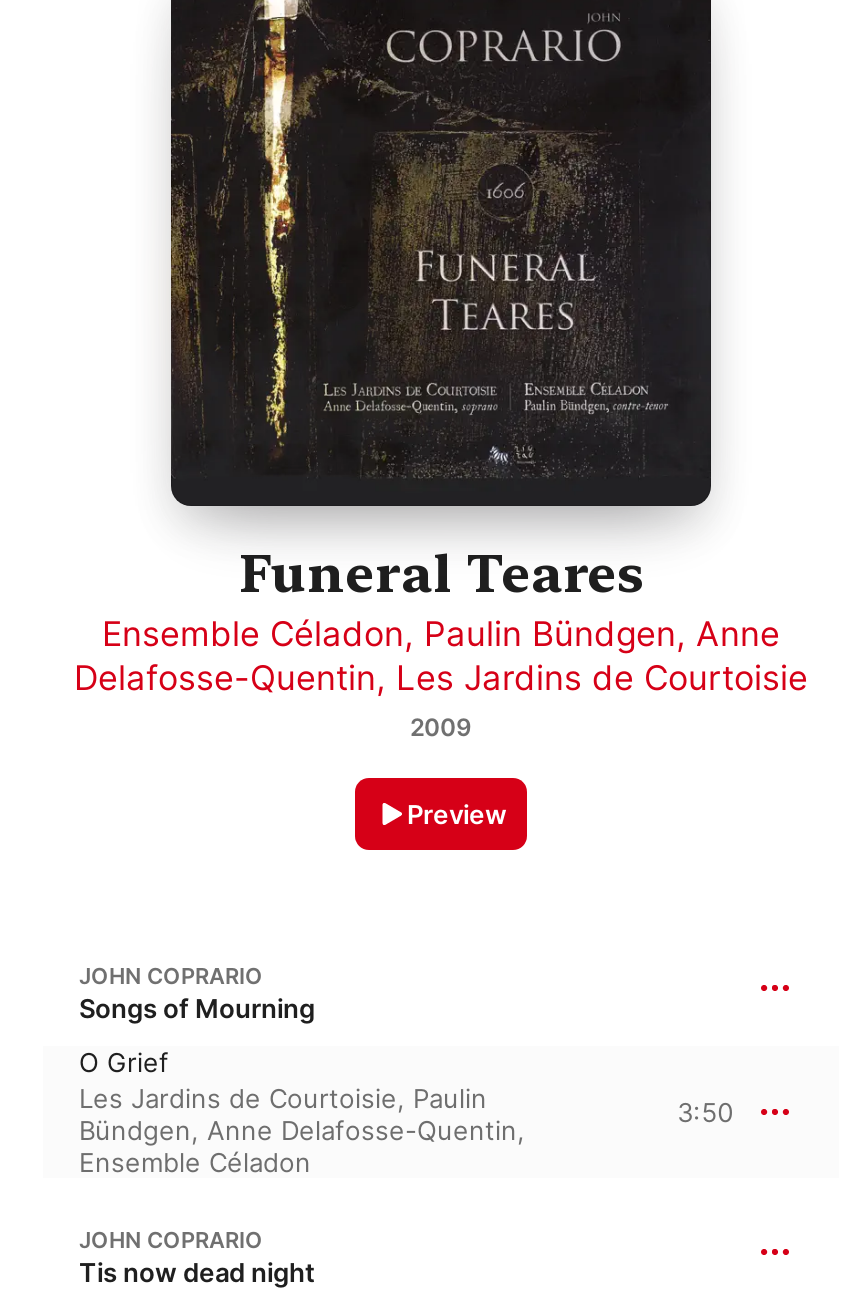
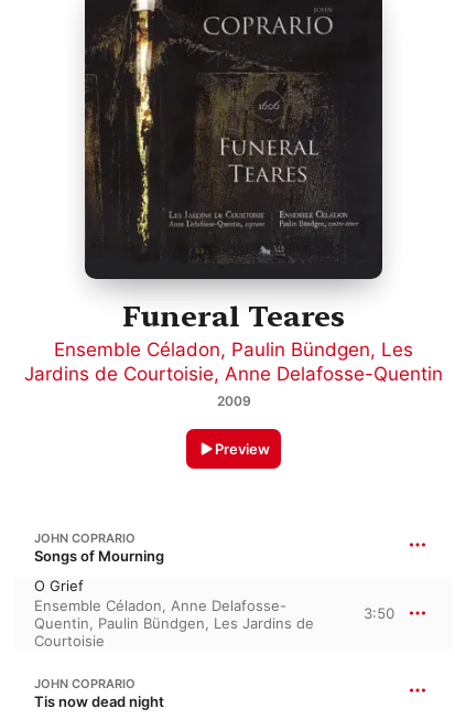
[74,615,808,699] Ensemble Céladon, Paulin Bündgen, Anne | Delafosse-Quentin, Les Jardins de Courtoisie -> [24,339,443,385] Ensemble Céladon, Paulin Bündgen, Les | Jardins de Courtoisie, Anne Delafosse-Quentin
[79,1083,525,1179] Les Jardins de Courtoisie, Paulin | Bündgen, Anne Delafosse-Quentin, | Ensemble Céladon -> [34,597,314,650] Ensemble Céladon, Anne Delafosse- | Quentin, Paulin Bündgen, Les Jardins de | Courtoisie

